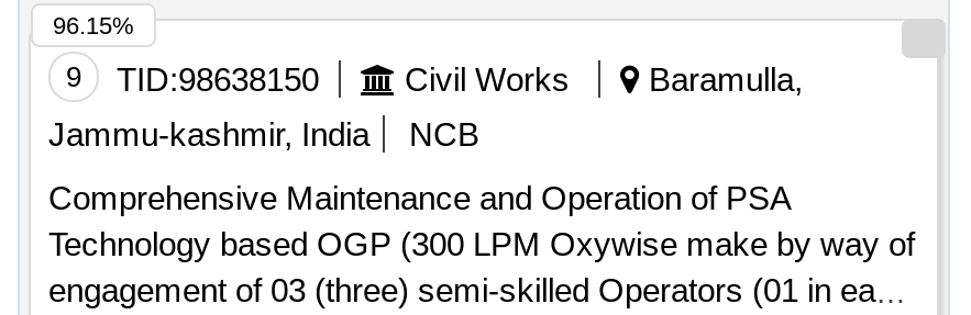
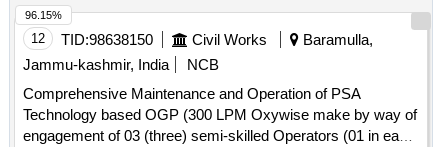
[66,61,319,98] 9 TID:98638150 -> [31,31,153,48] 12 TID:98638150

